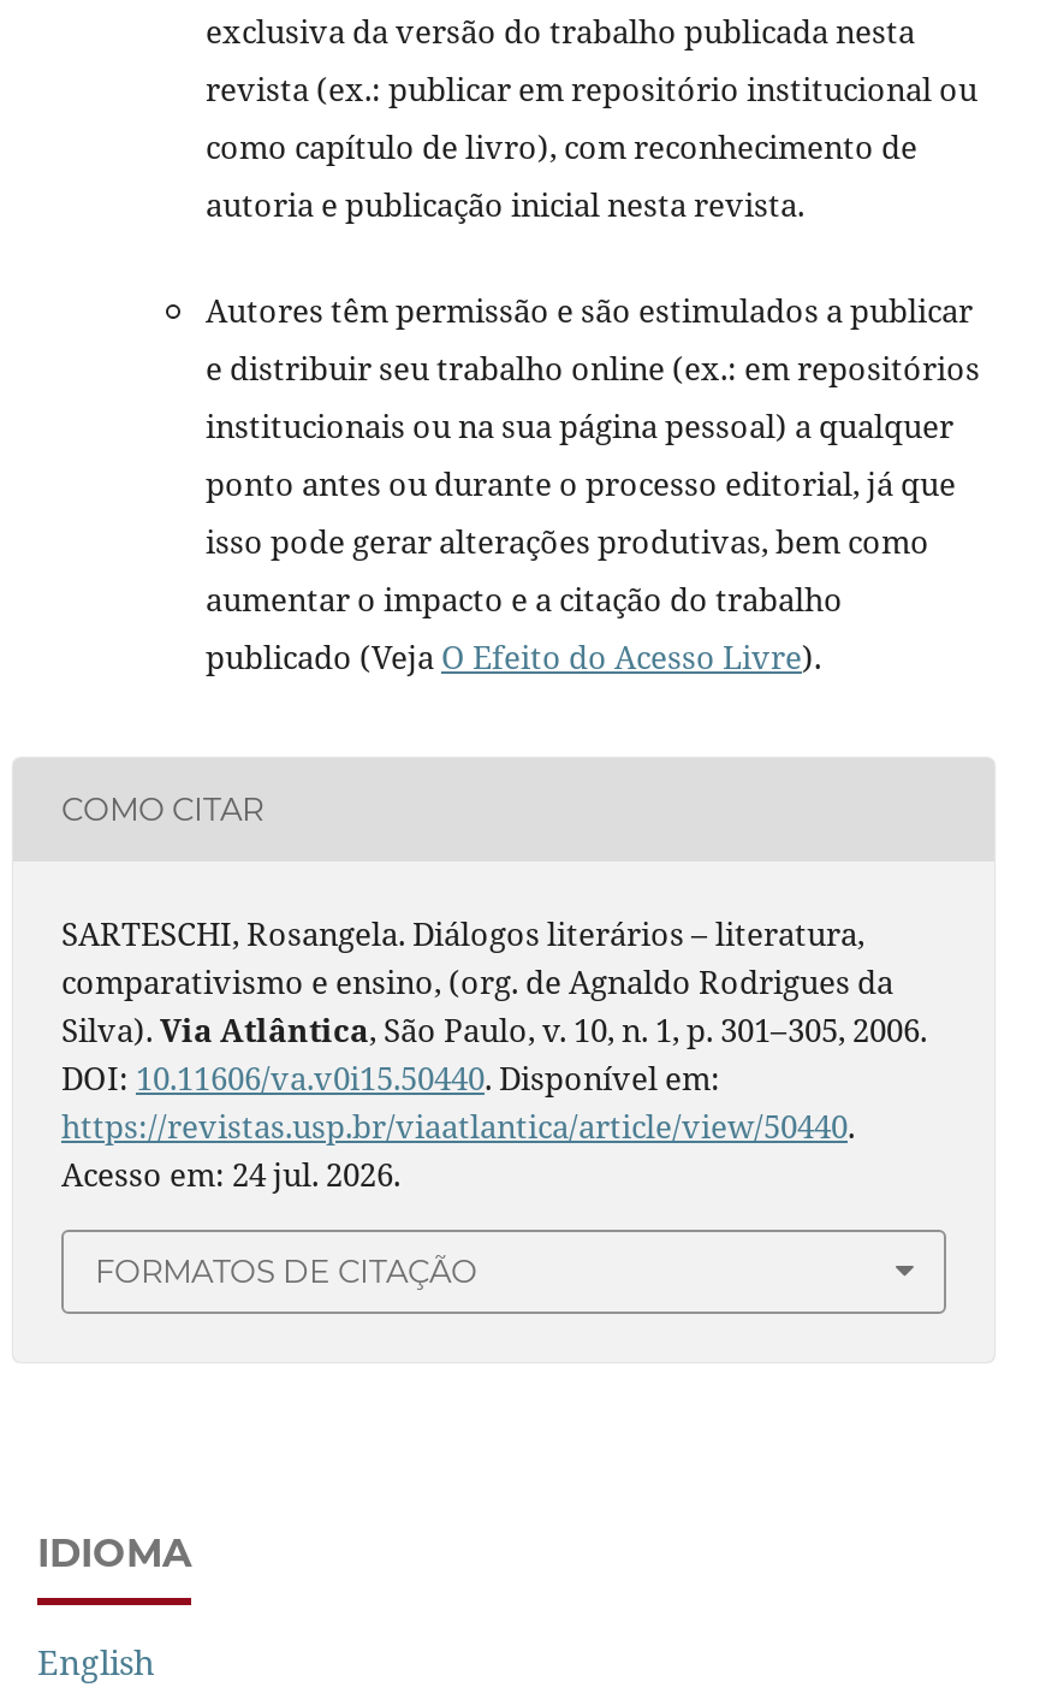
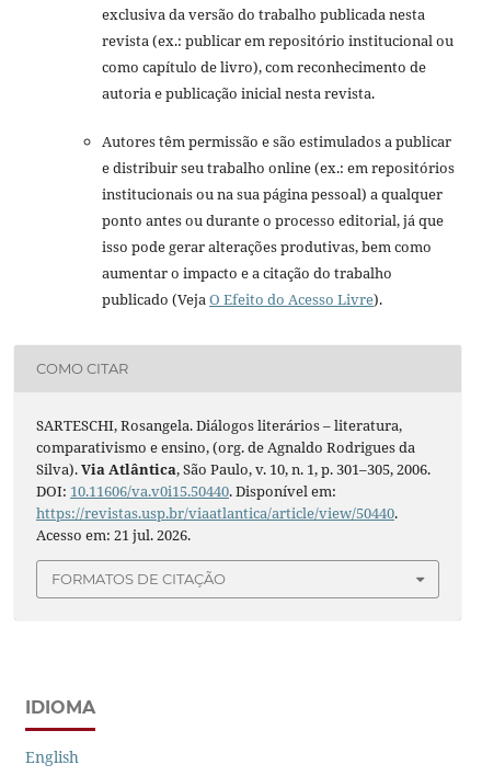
[61,1153,400,1196] Acesso em: 24 jul. 2026. -> [36,525,191,545] Acesso em: 21 jul. 2026.

